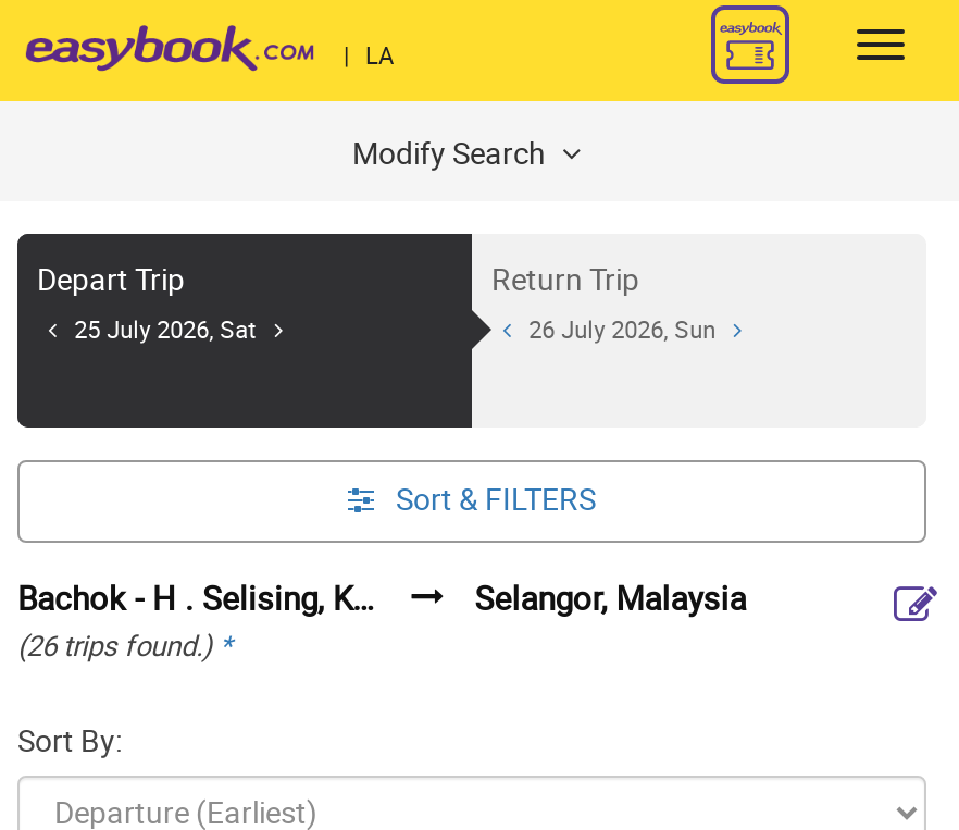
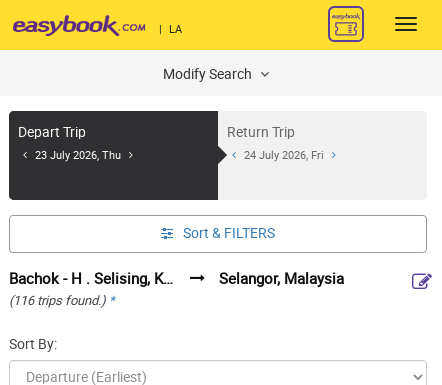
[74,317,257,345] 25 July 2026, Sat -> [35,149,121,162] 23 July 2026, Thu
[529,317,716,345] 26 July 2026, Sun -> [244,149,324,162] 24 July 2026, Fri
[17,630,233,662] (26 trips found.) * -> [9,293,115,308] (116 trips found.) *

